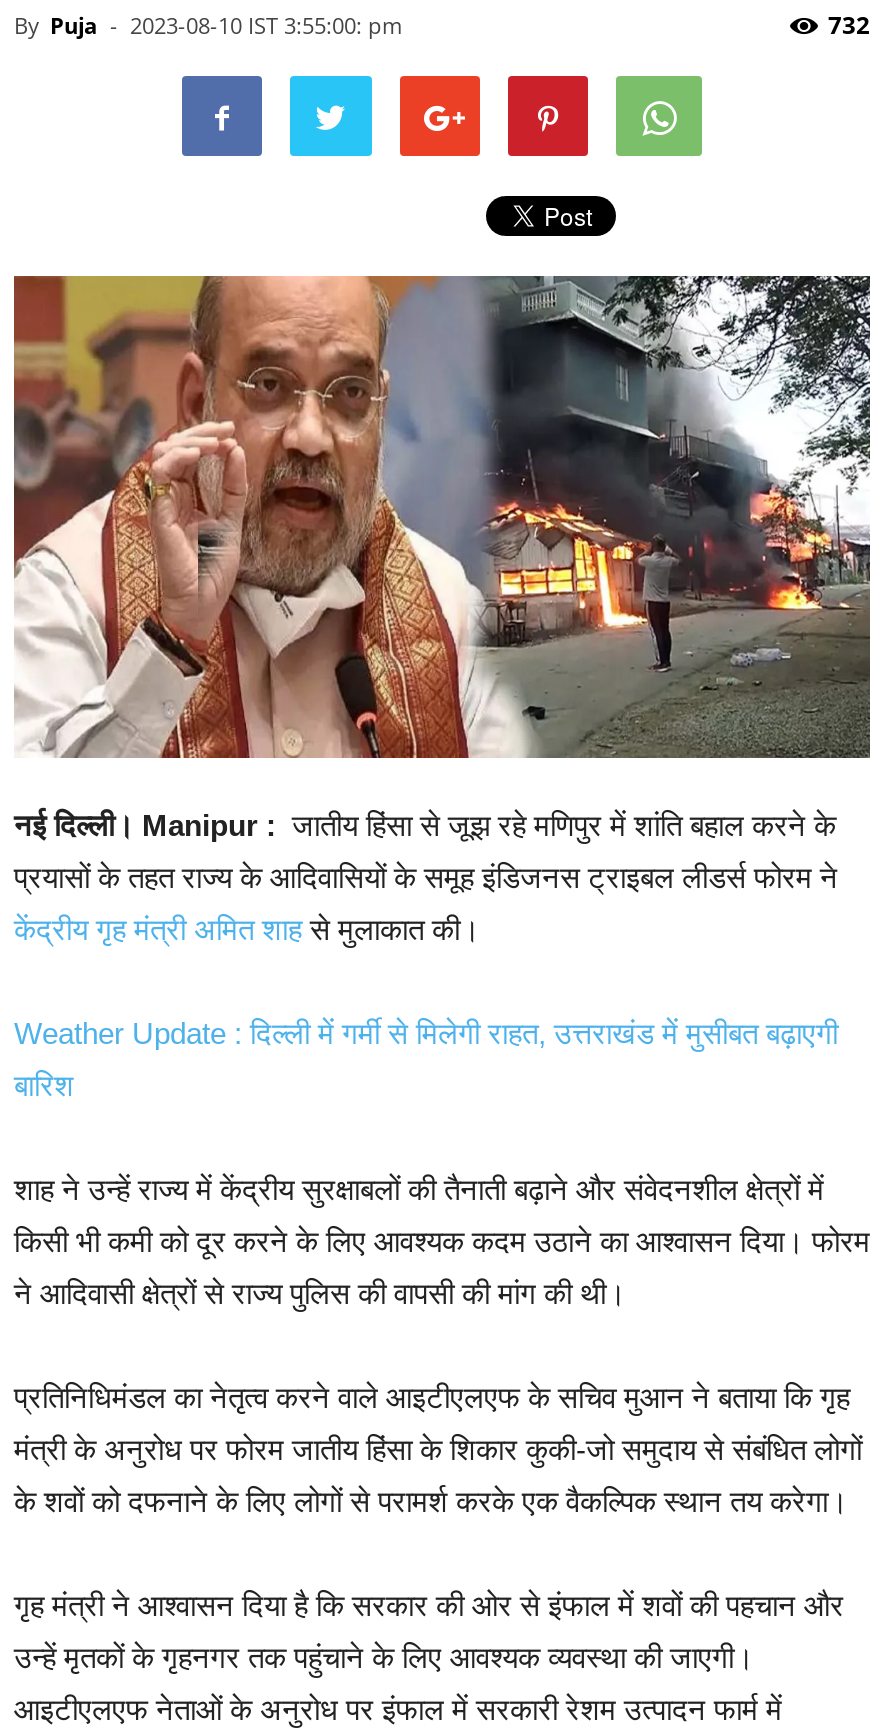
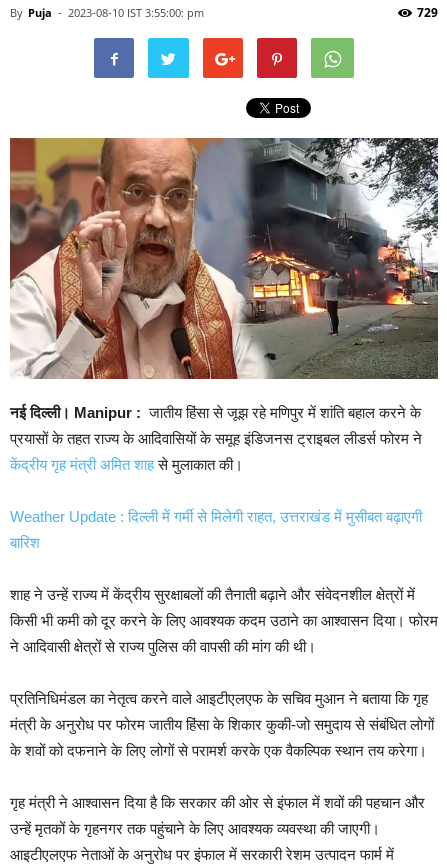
[828,8,870,42] 732 -> [417,4,438,21] 729

